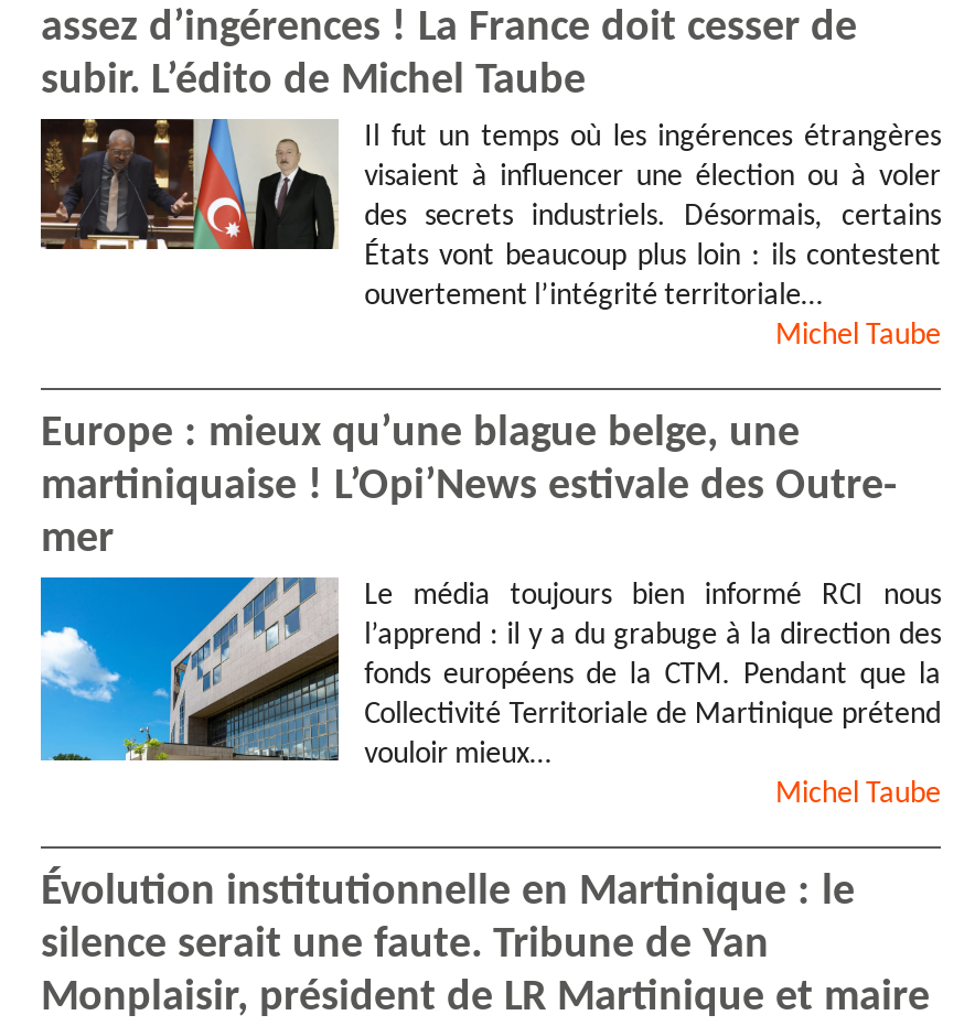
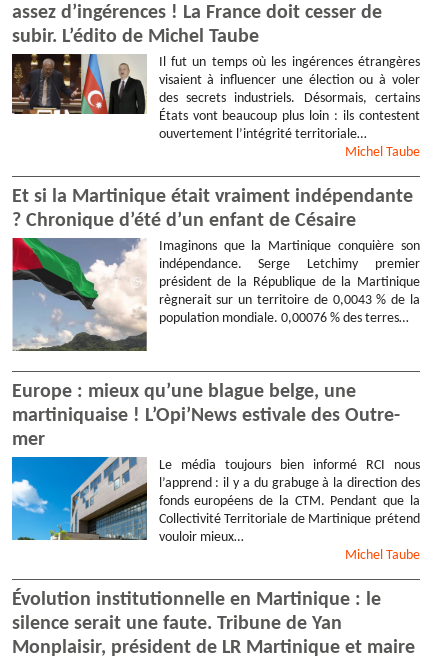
none -> [11,187,420,352] [image] | Et si la Martinique était vraiment indépendante | ? Chronique d’été d’un enfant de Césaire | Imaginons que la Martinique conquière son | indépendance. Serge Letchimy premier | président de la République de la Martinique | règnerait sur un territoire de 0,0043 % de la | population mondiale. 0,00076 % des terres…

